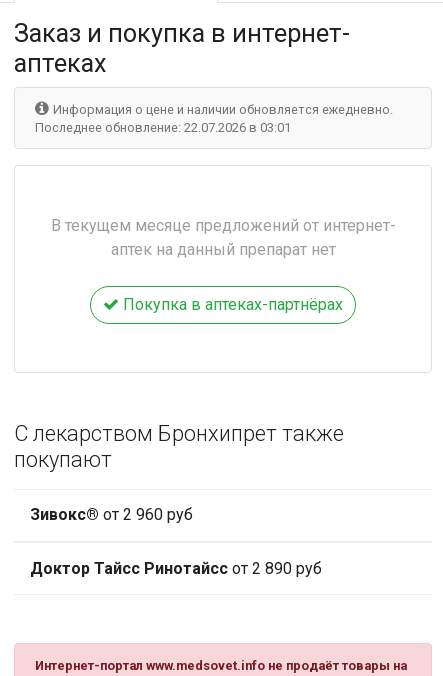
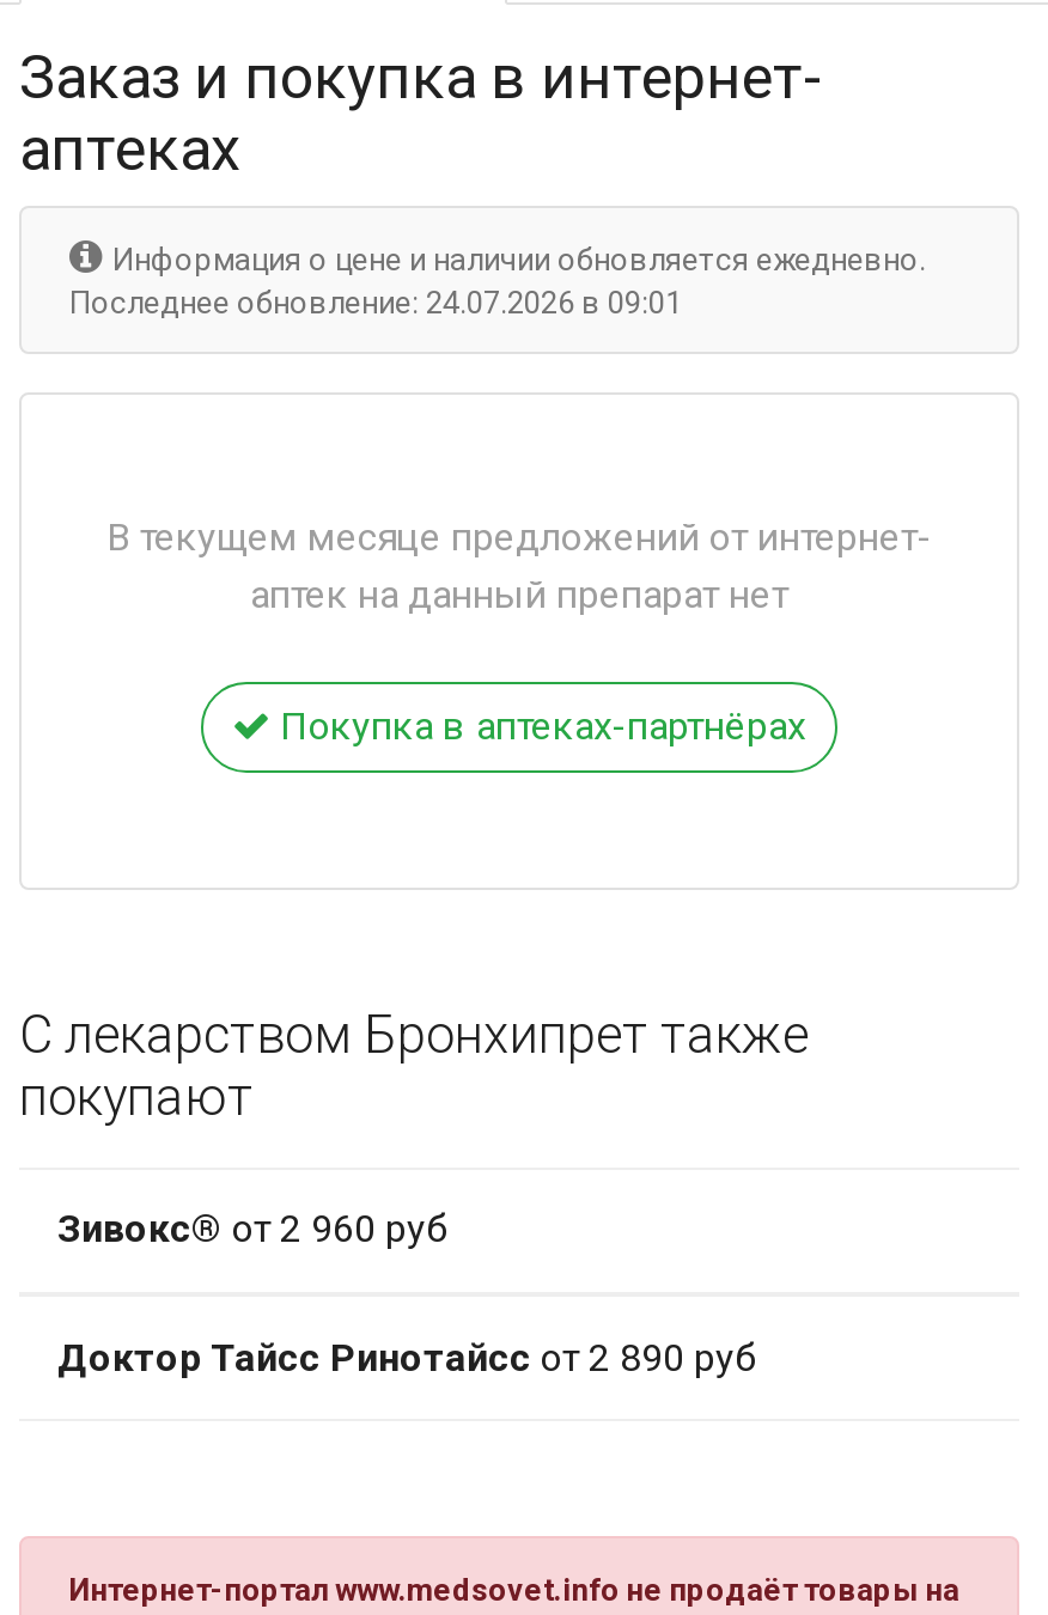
[35,120,291,135] Последнее обновление: 22.07.2026 в 03:01 -> [69,284,682,320] Последнее обновление: 24.07.2026 в 09:01

